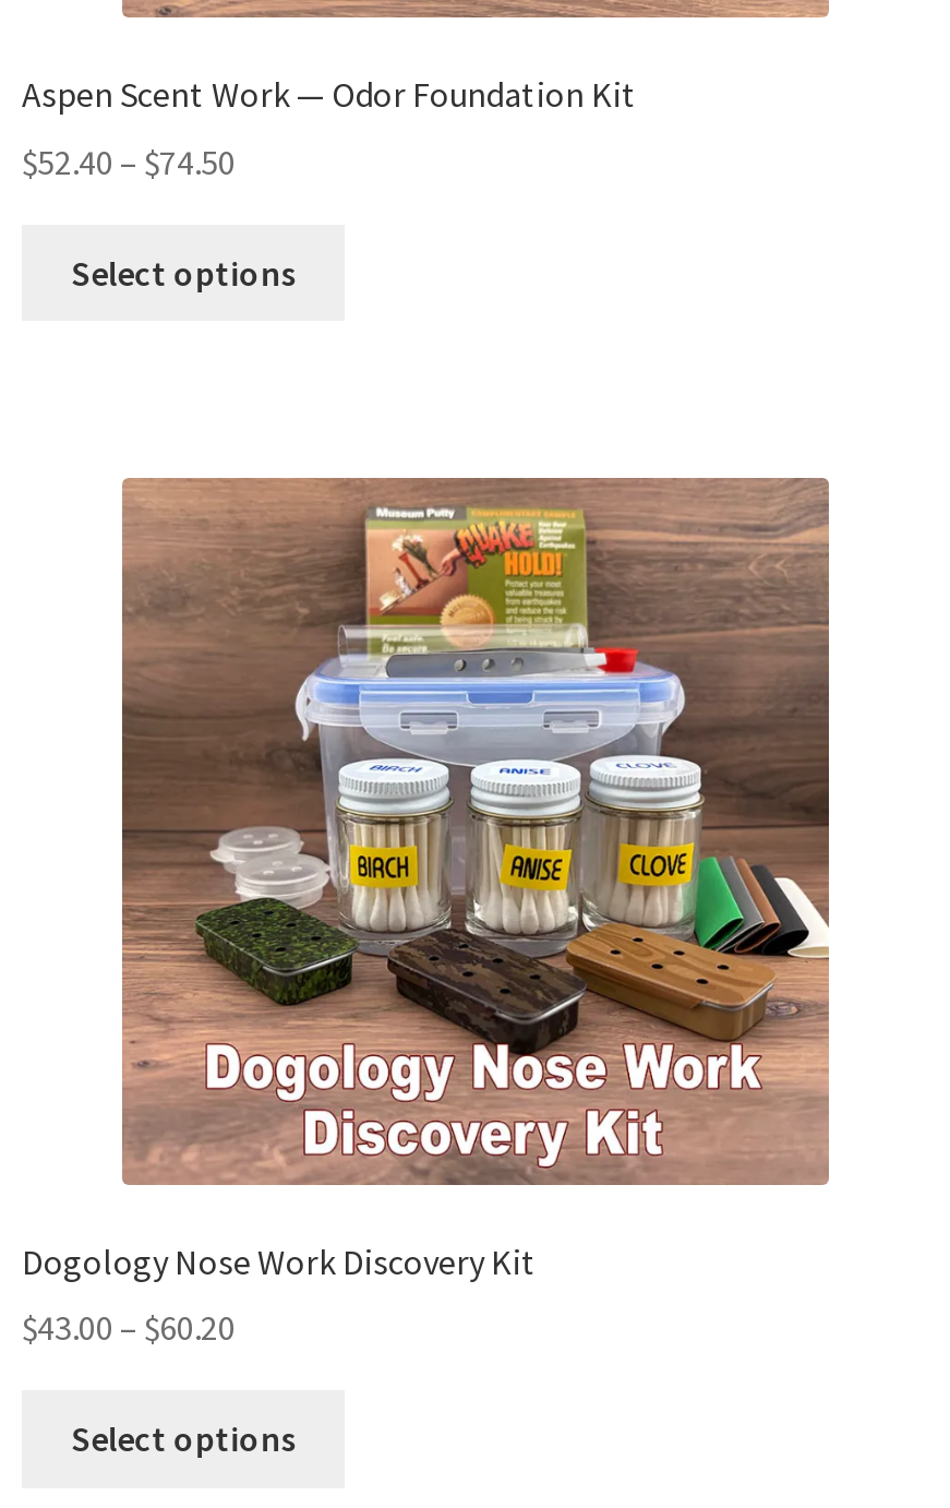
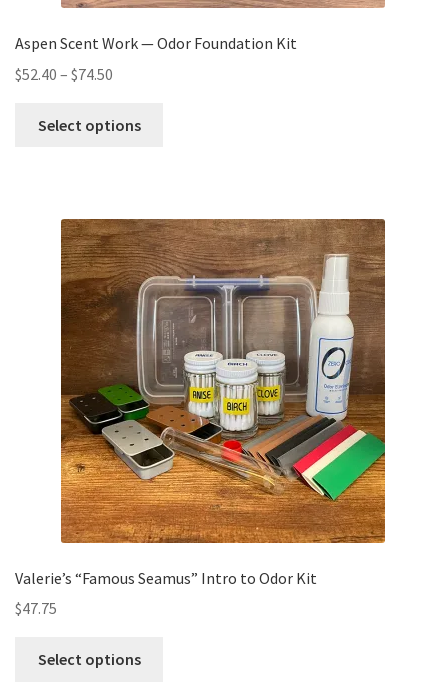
[22,478,831,1283] [image] | Dogology Nose Work Discovery Kit -> [15,219,386,588] [image] | Valerie’s “Famous Seamus” Intro to Odor Kit
[22,1306,236,1350] $43.00 – $60.20 -> [15,598,57,618] $47.75

